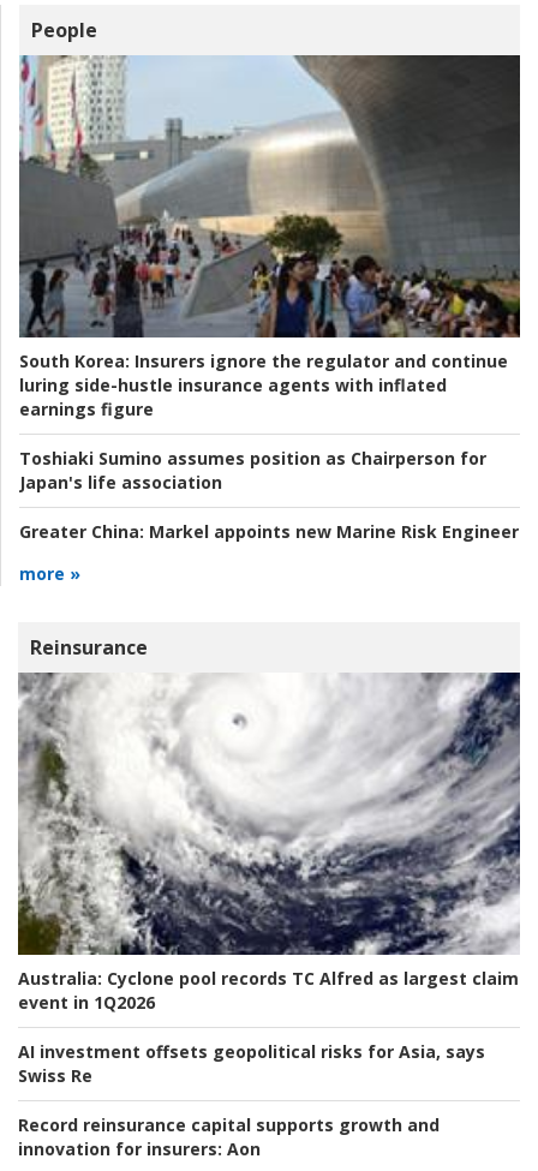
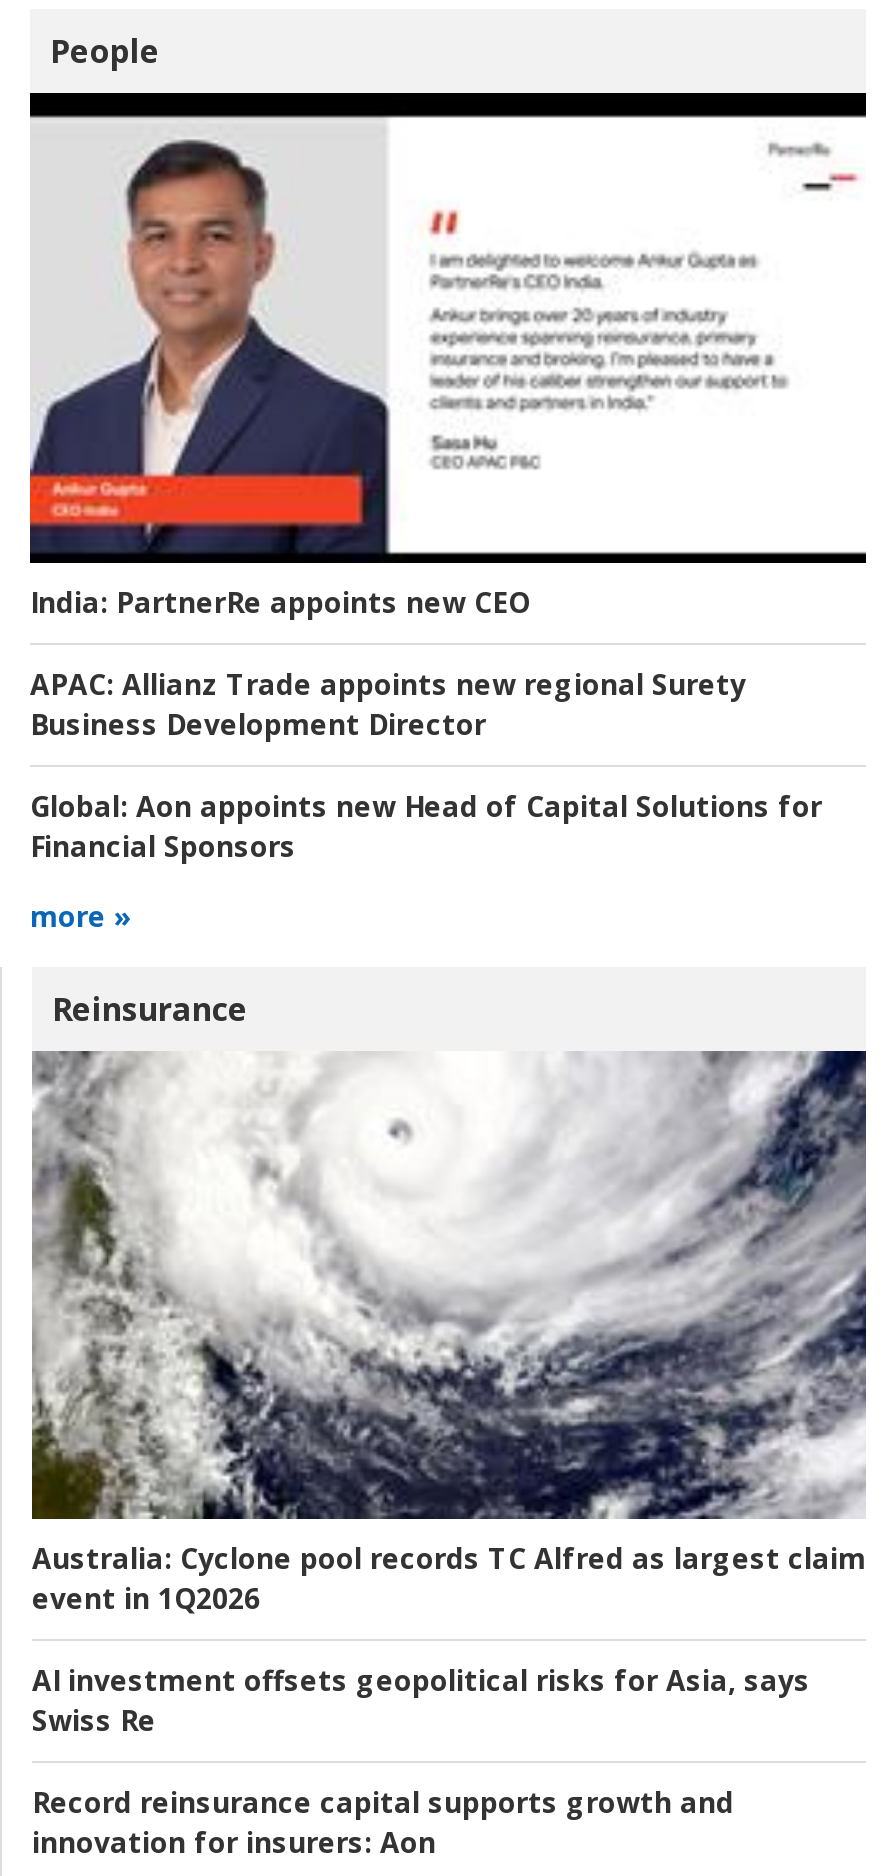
[18,55,521,420] [image] | South Korea: Insurers ignore the regulator and continue | luring side-hustle insurance agents with inflated | earnings figure -> [28,90,866,620] [image] | India: PartnerRe appoints new CEO
[19,446,486,493] Toshiaki Sumino assumes position as Chairperson for | Japan's life association -> [30,664,746,742] APAC: Allianz Trade appoints new regional Surety | Business Development Director
[19,519,519,542] Greater China: Markel appoints new Marine Risk Engineer -> [30,786,822,864] Global: Aon appoints new Head of Capital Solutions for | Financial Sponsors

